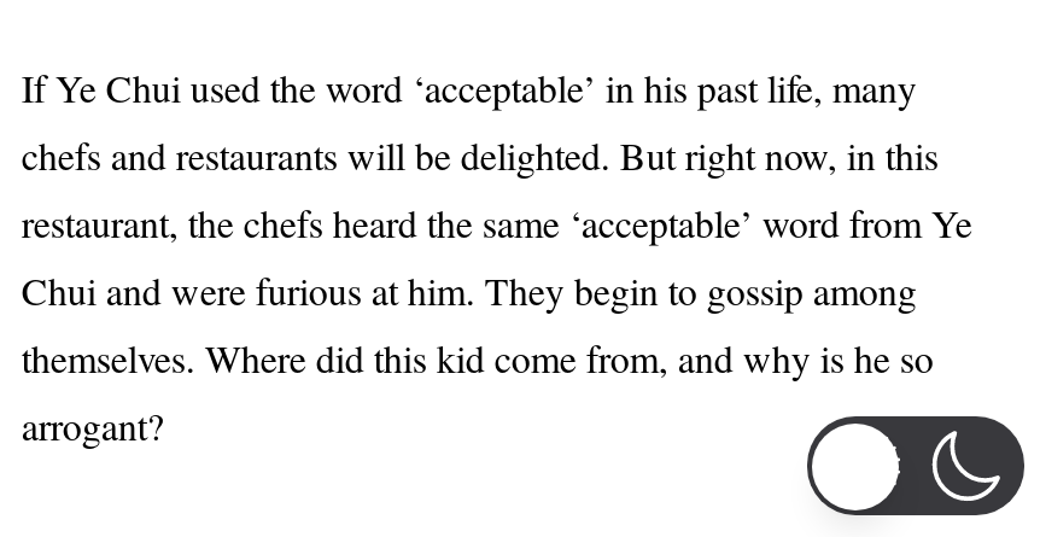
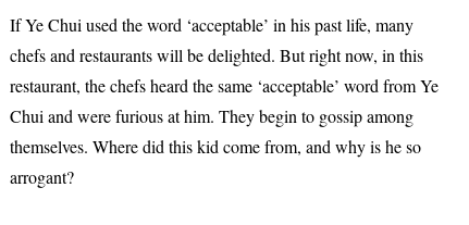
[805,414,1027,520] [image] -> none

